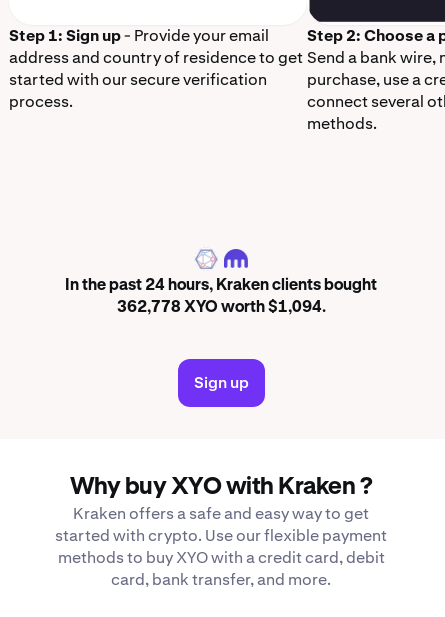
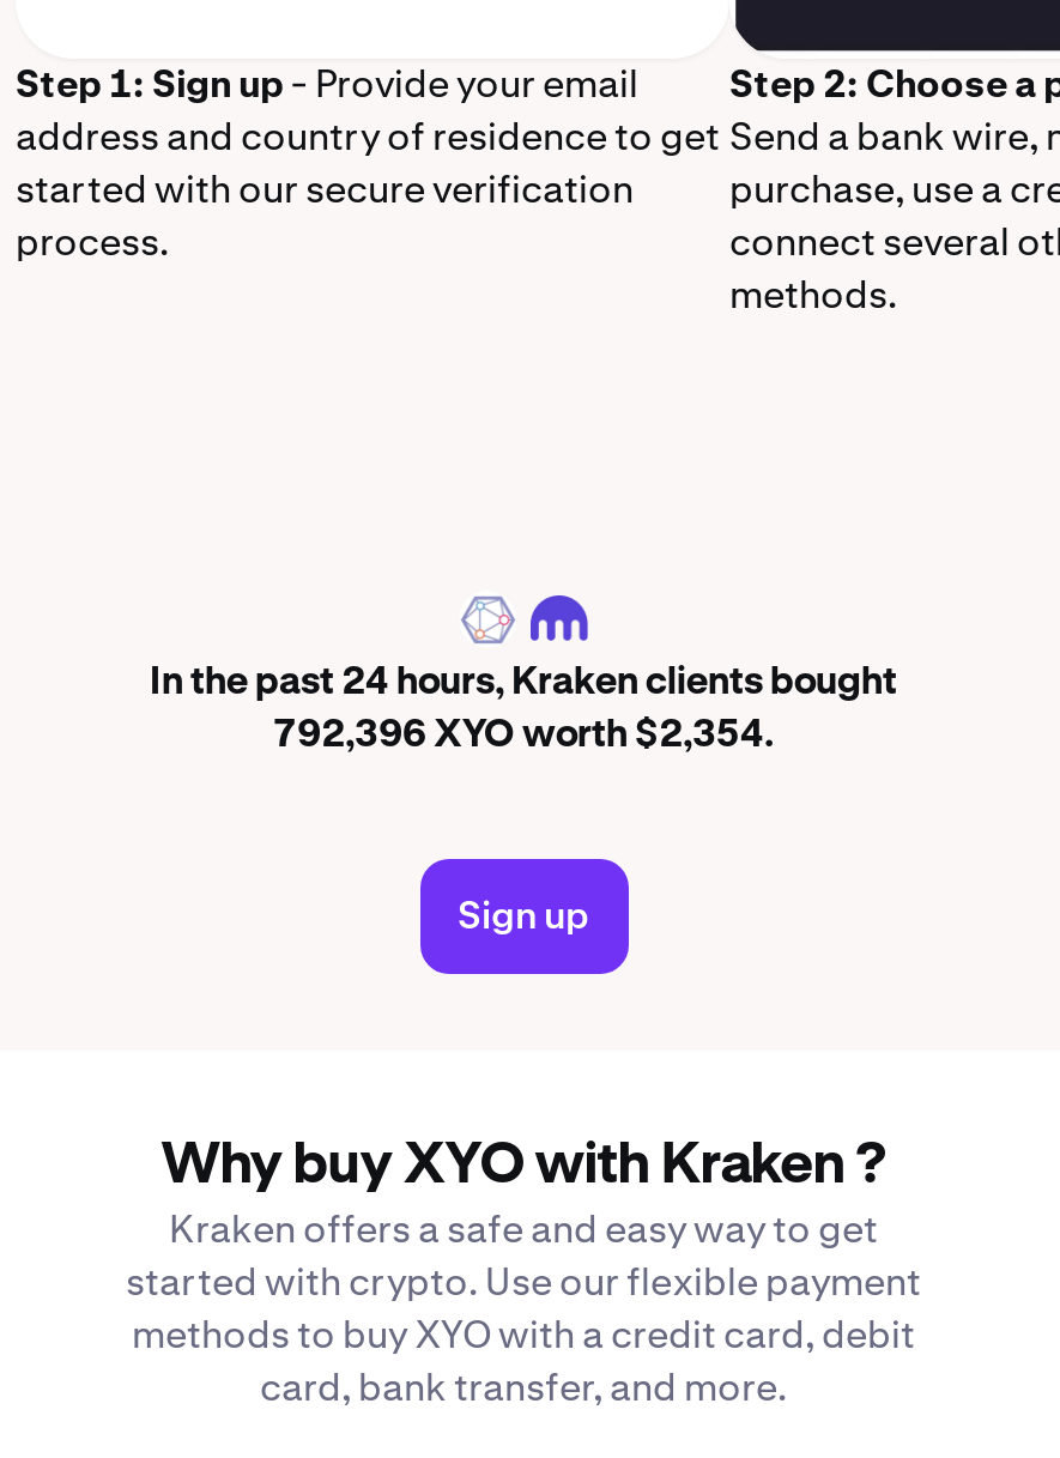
[116,300,325,316] 362,778 XYO worth $1,094. -> [273,718,774,757] 792,396 XYO worth $2,354.

